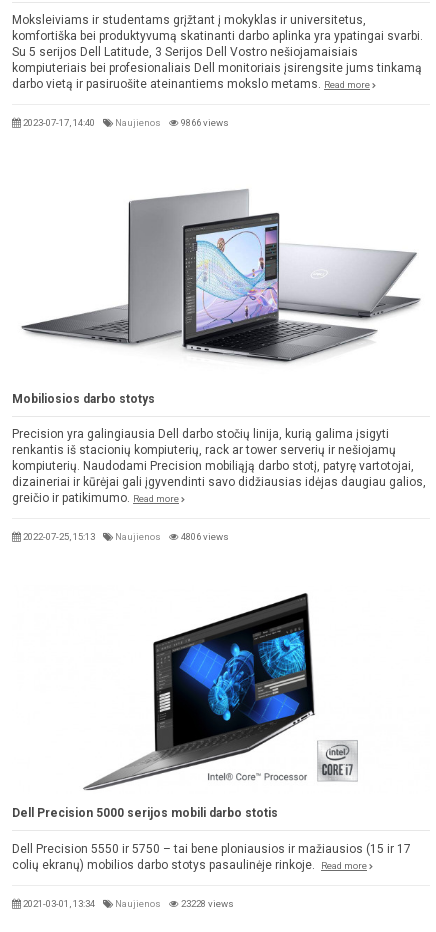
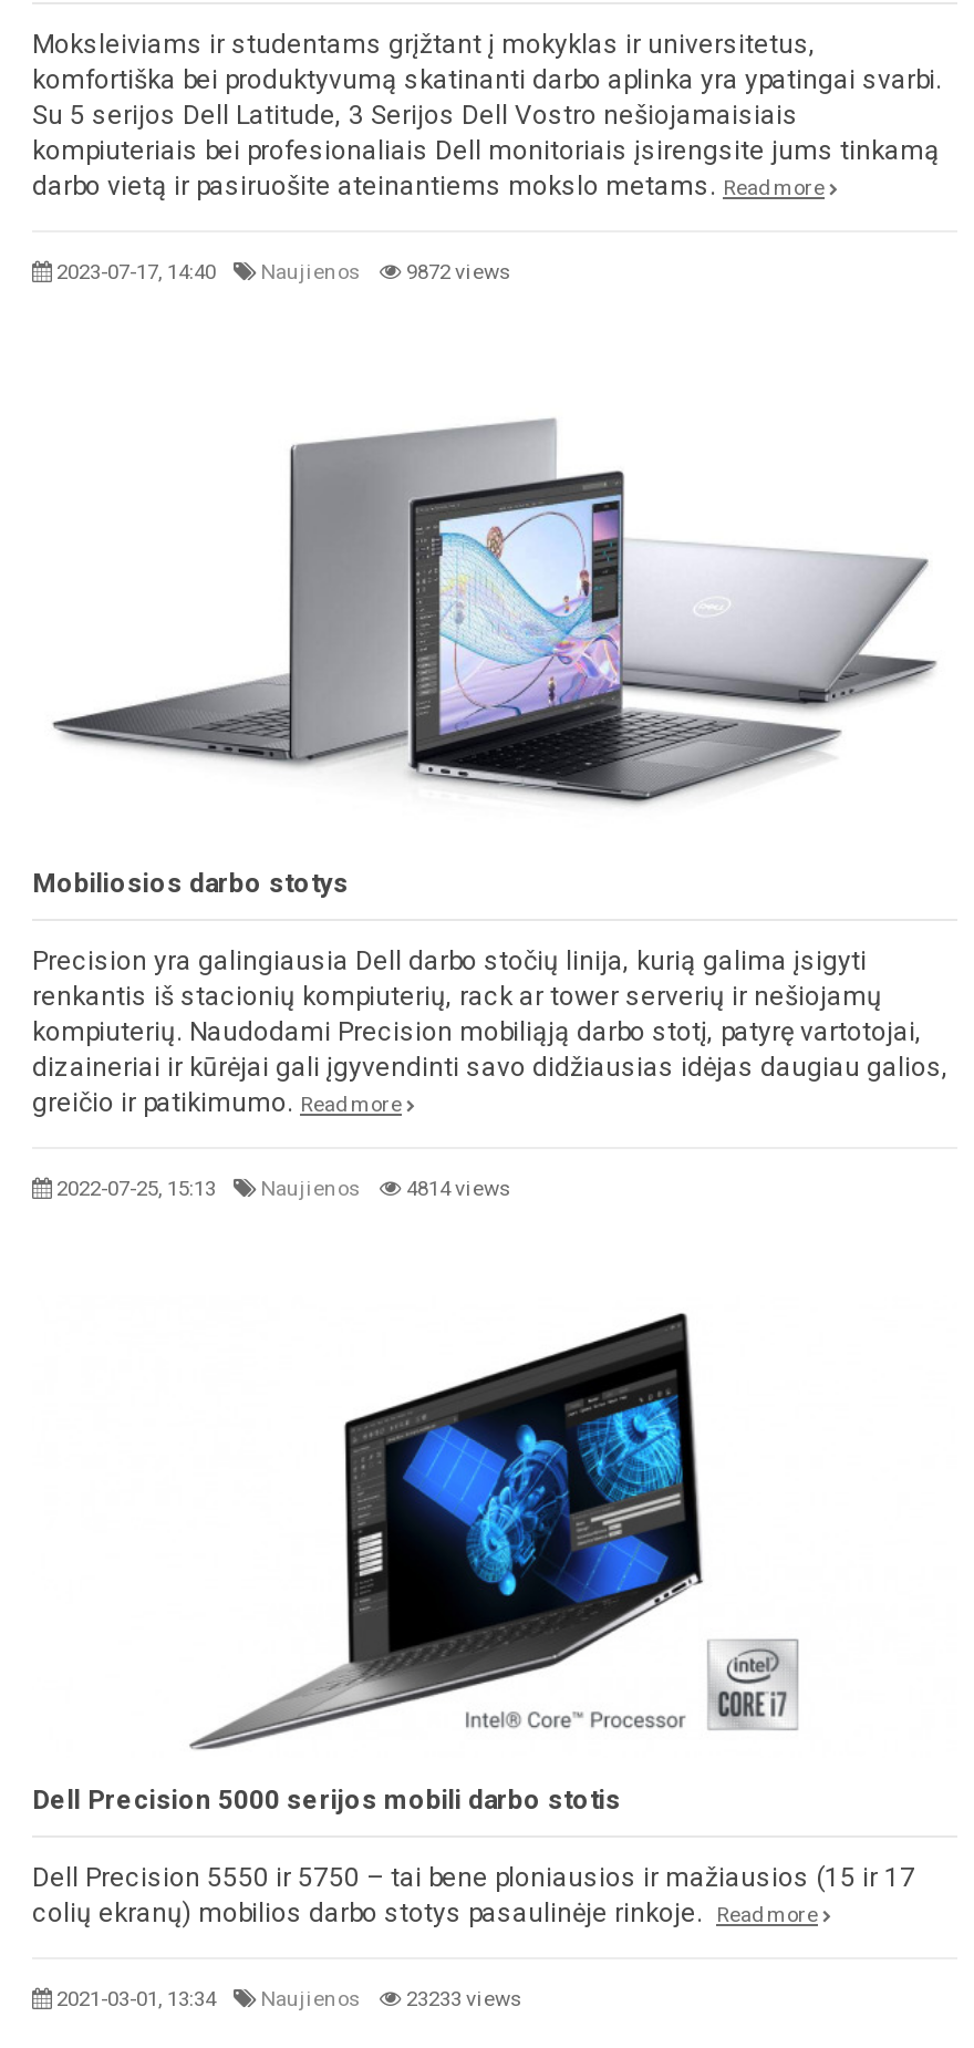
[23,117,229,128] 2023-07-17, 14:40 Naujienos 9866 views -> [56,259,512,283] 2023-07-17, 14:40 Naujienos 9872 views
[23,531,229,542] 2022-07-25, 15:13 Naujienos 4806 views -> [56,1175,512,1200] 2022-07-25, 15:13 Naujienos 4814 views
[23,898,234,909] 2021-03-01, 13:34 Naujienos 23228 views -> [56,1986,524,2011] 2021-03-01, 13:34 Naujienos 23233 views

